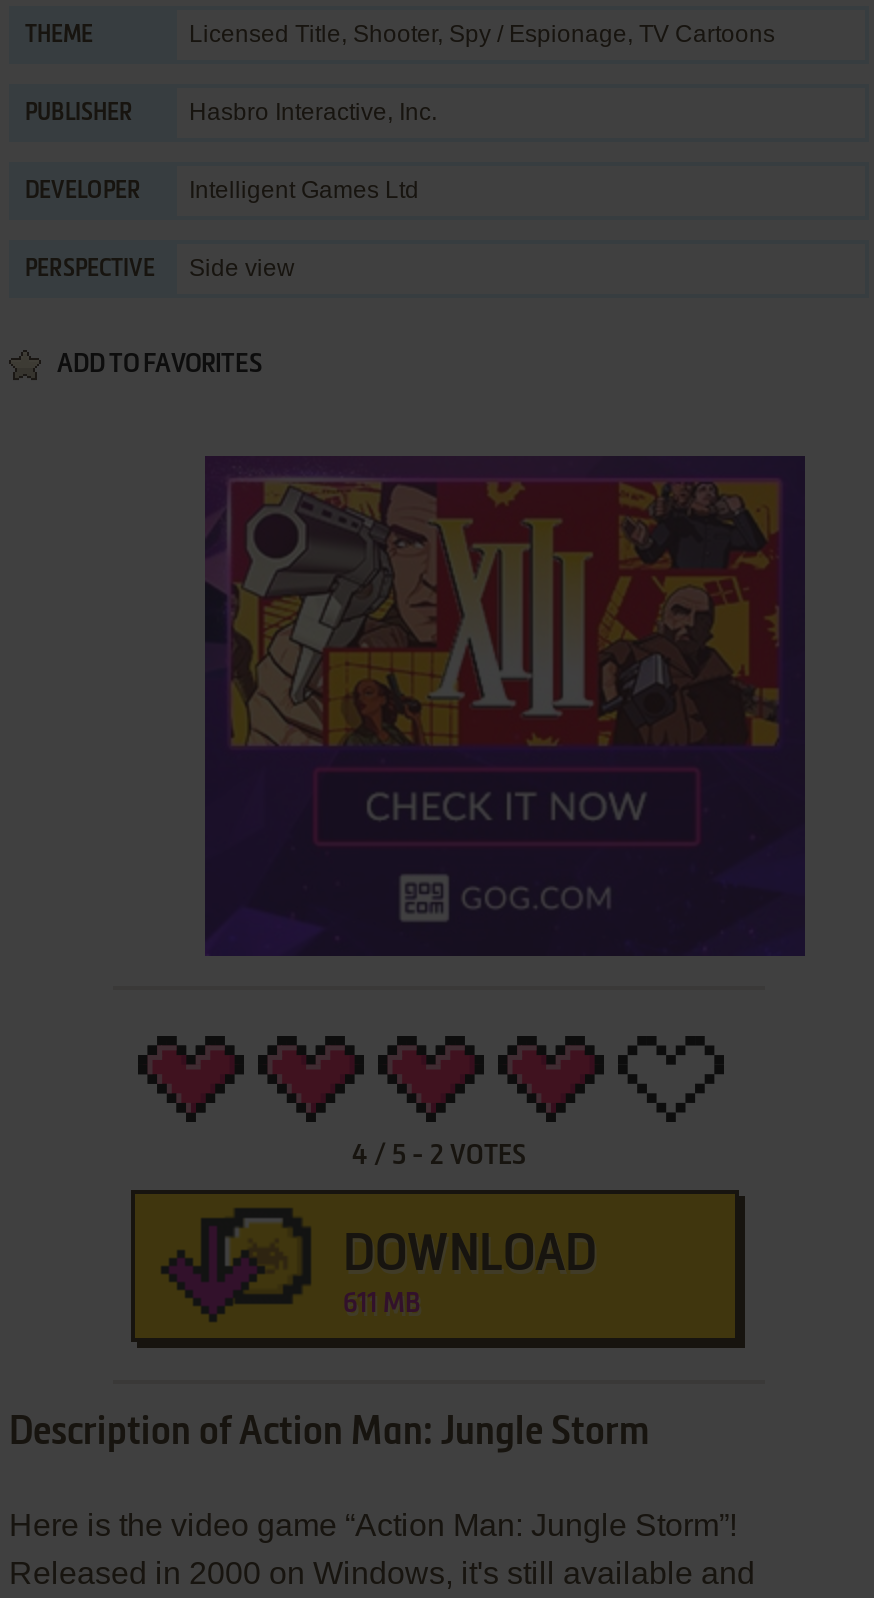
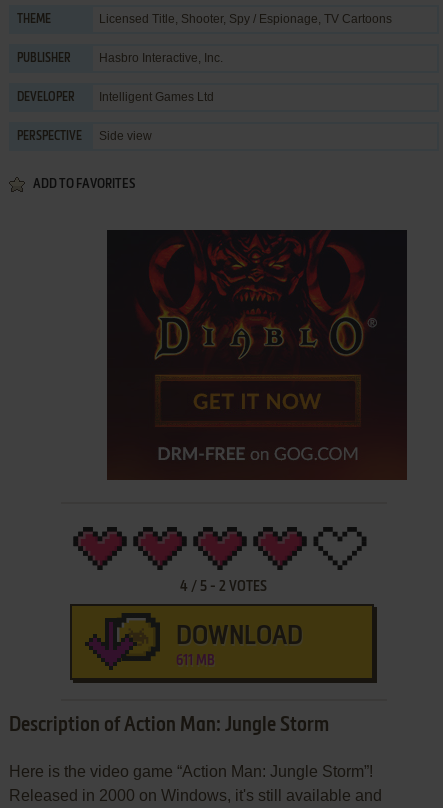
[203,456,805,958] [image] -> [107,230,407,481] [image]

